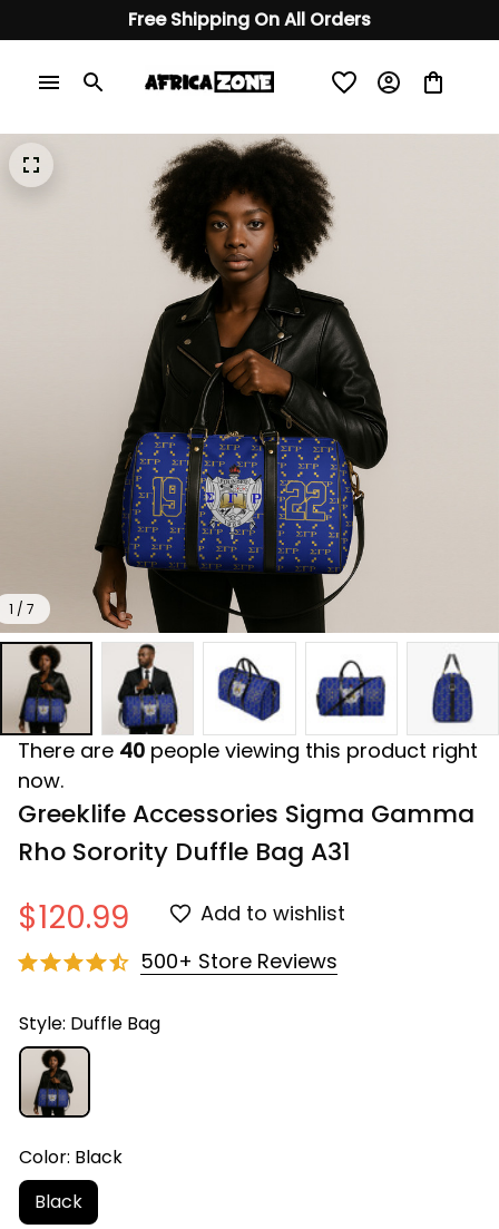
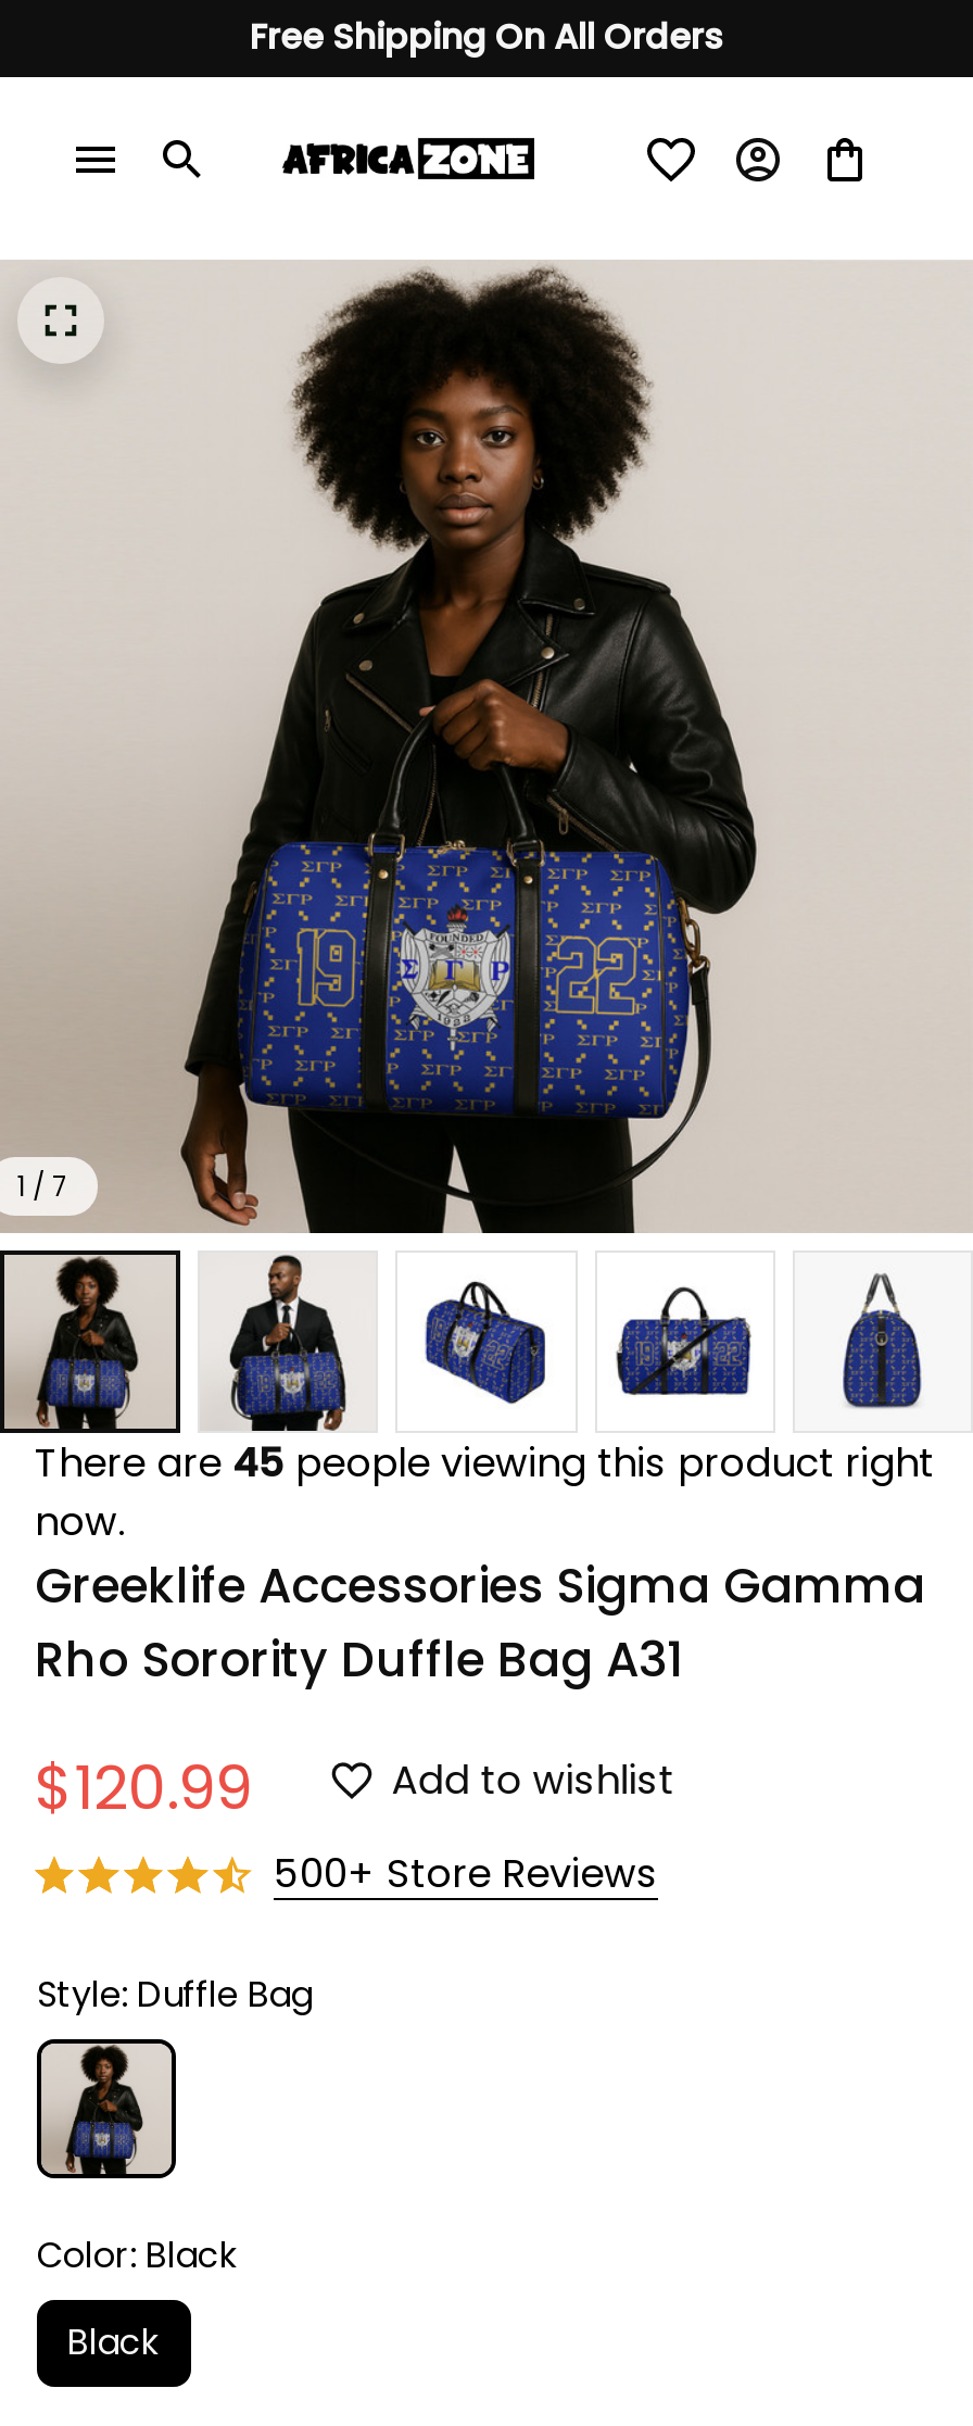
[18,736,478,764] There are 40 people viewing this product right -> [35,1434,934,1489] There are 45 people viewing this product right

